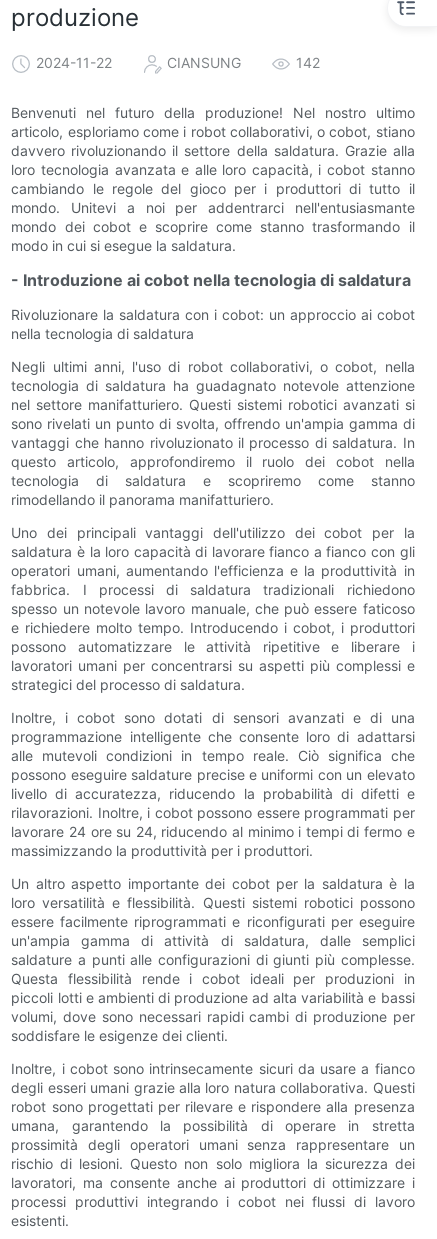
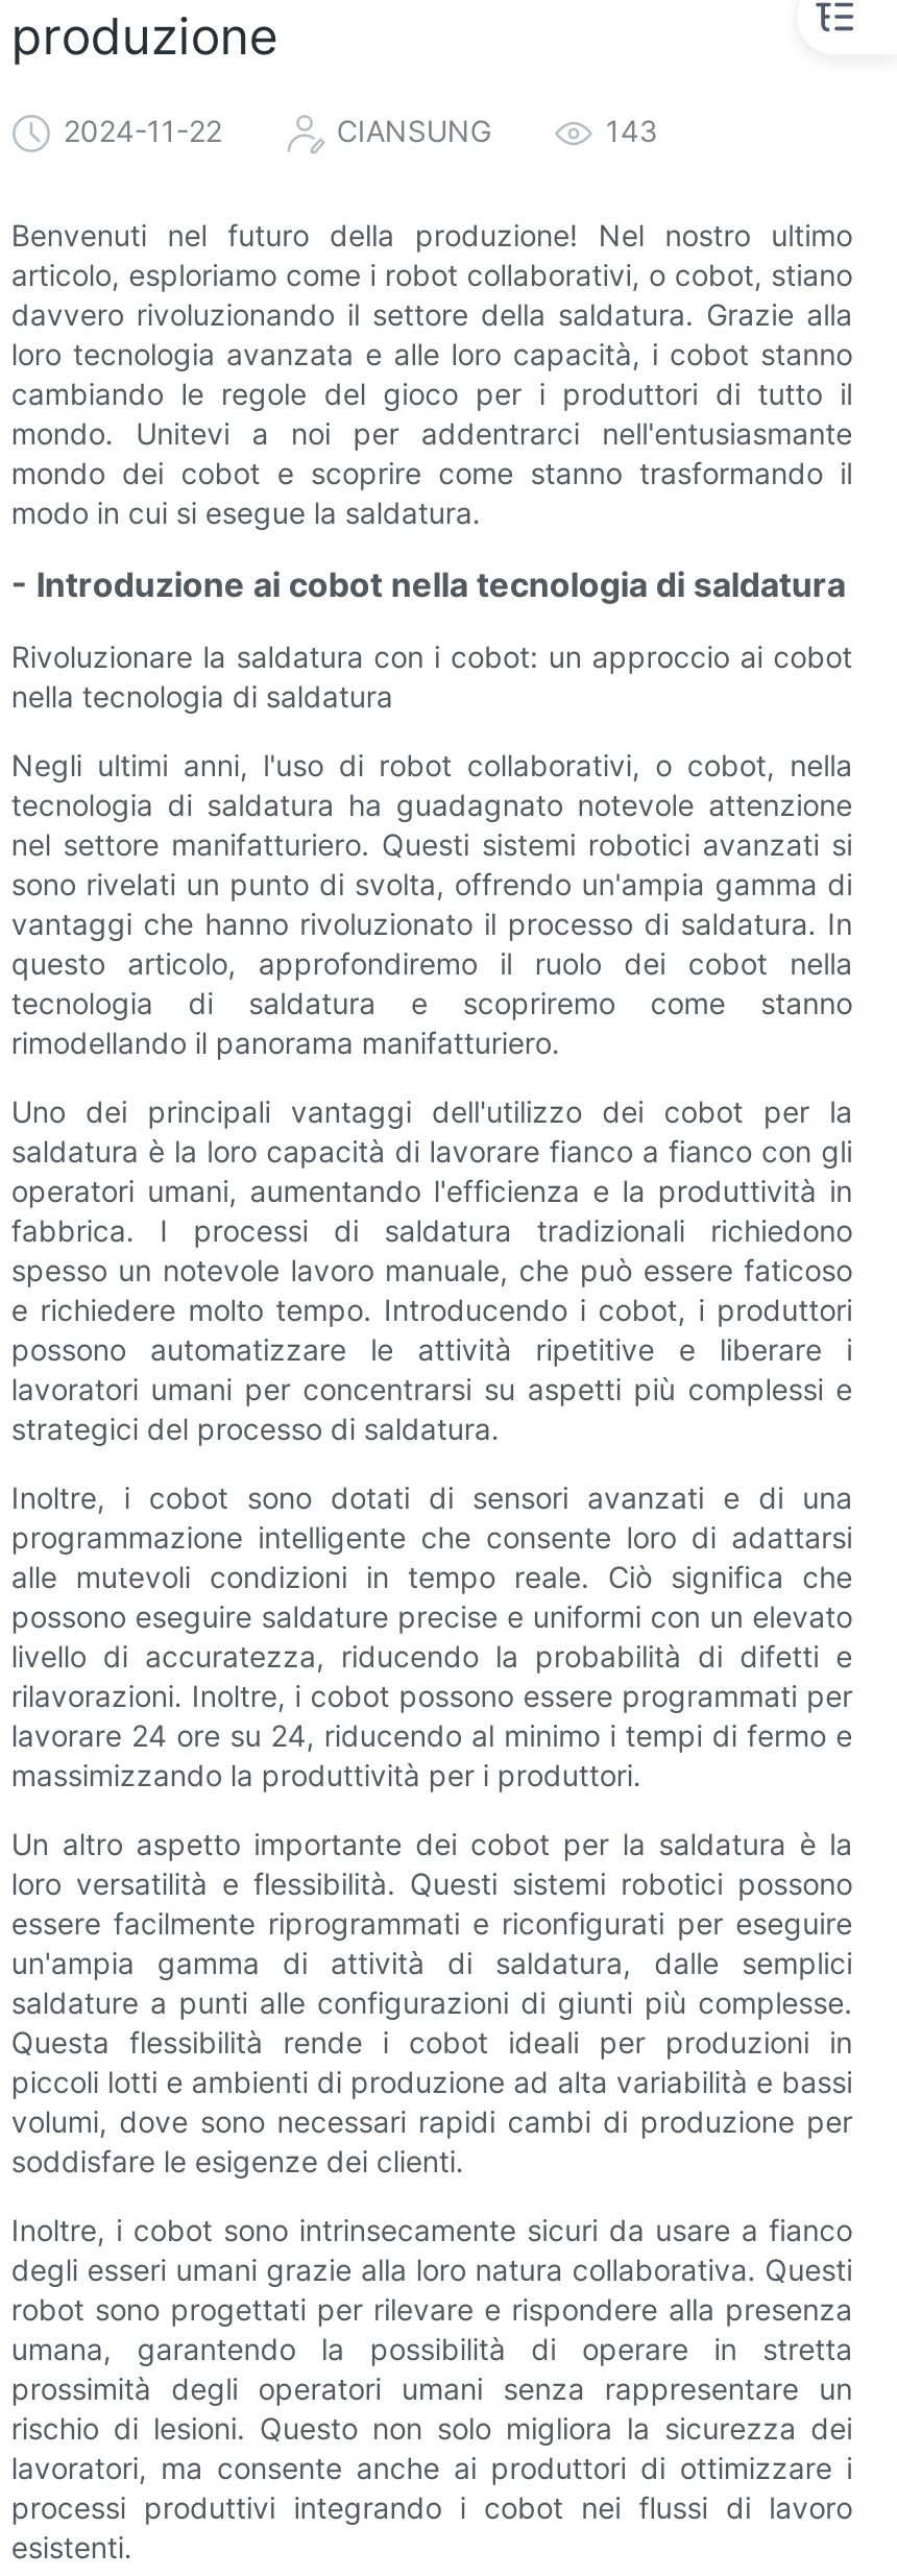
[296,54,320,71] 142 -> [606,113,658,148] 143

